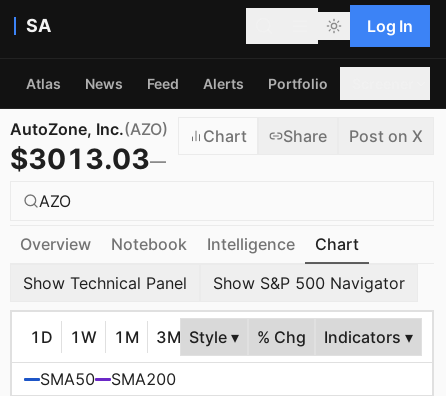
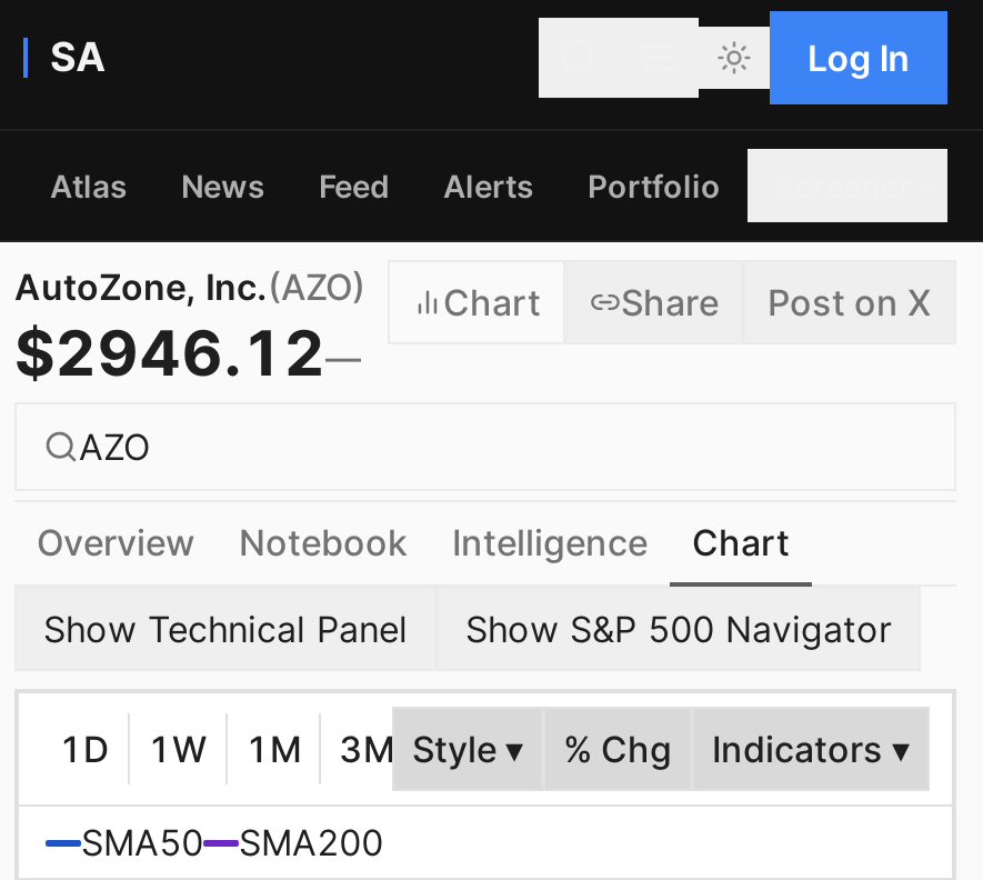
[10,142,166,176] $3013.03— -> [14,316,361,391] $2946.12—

